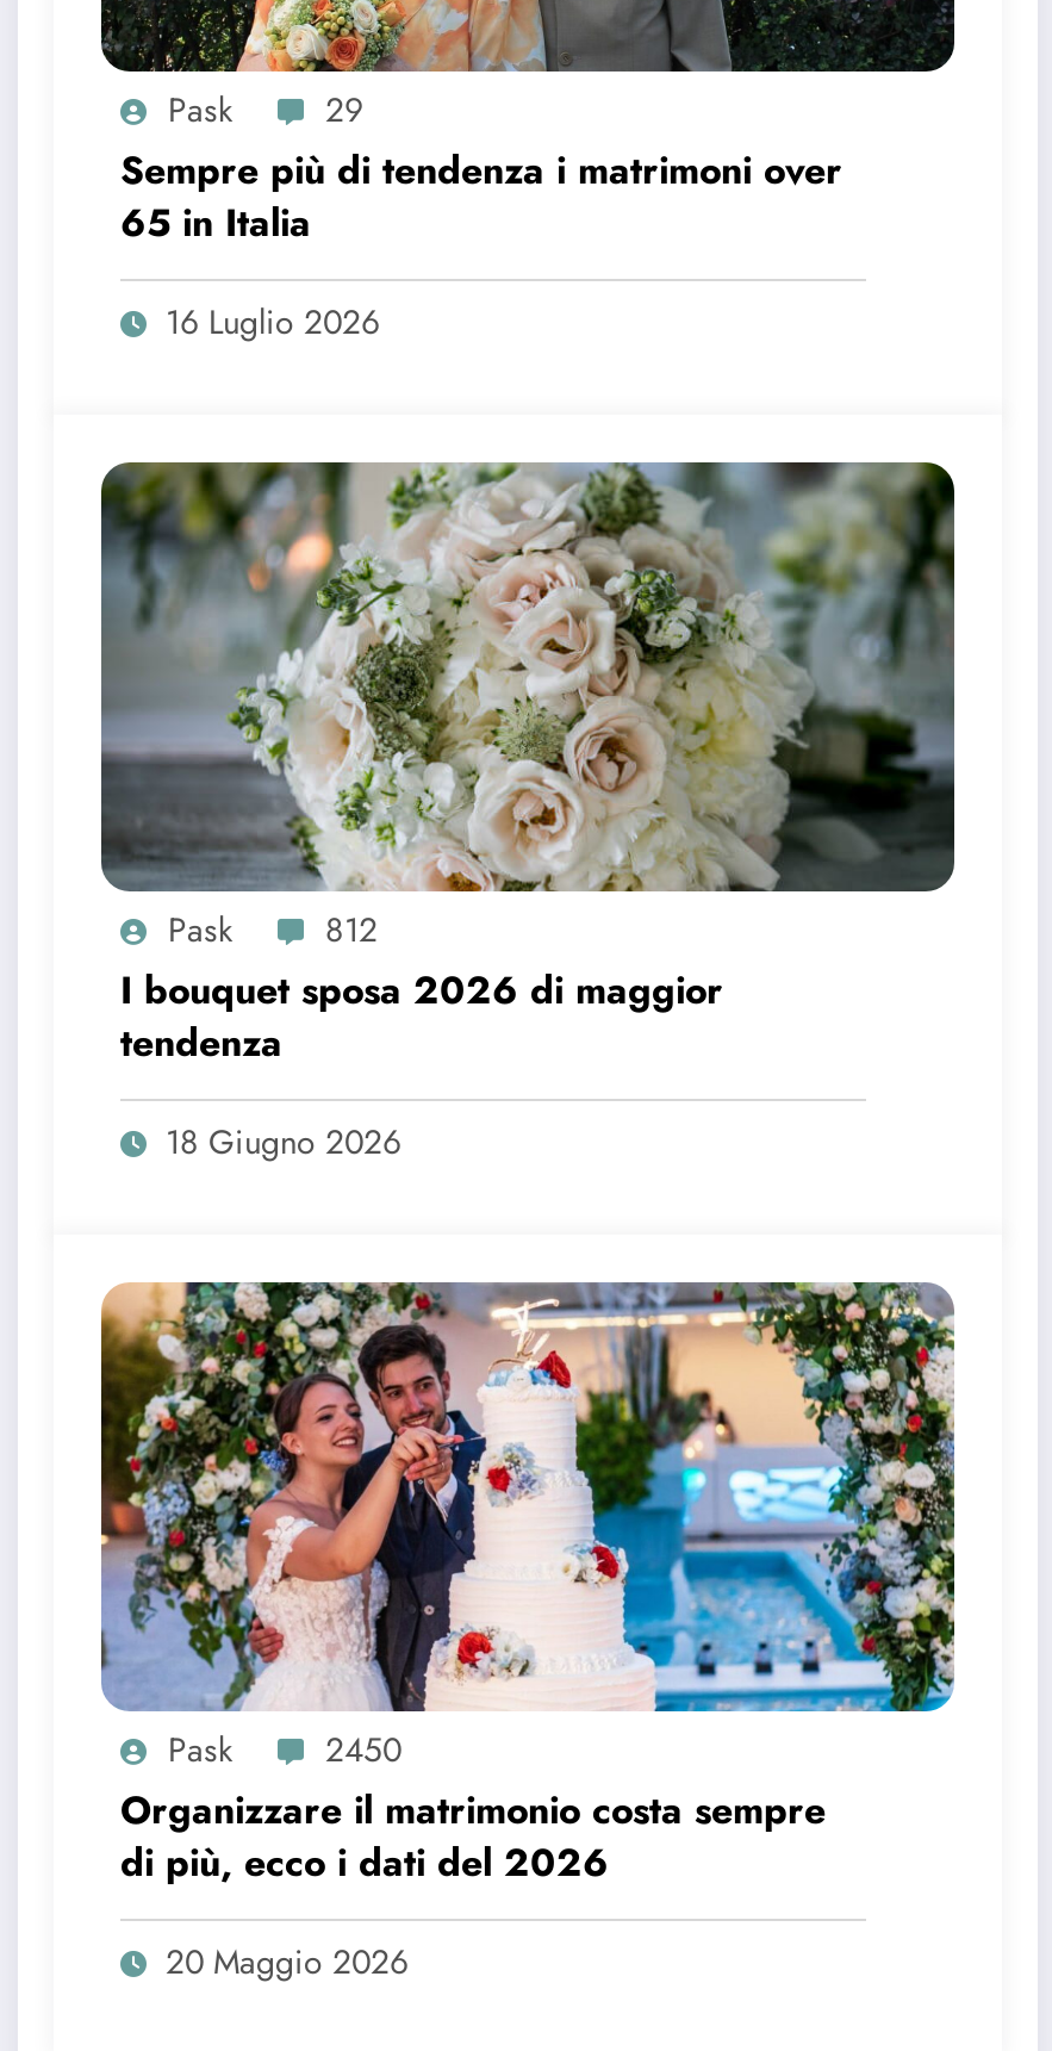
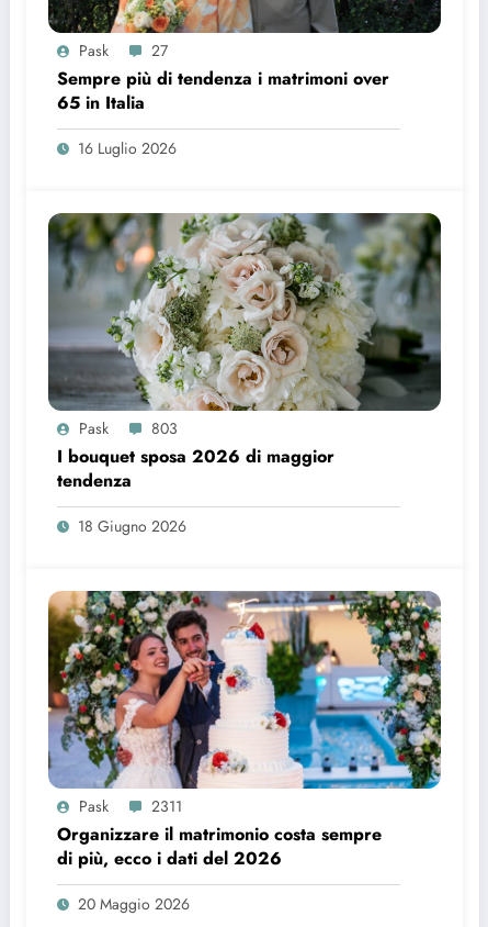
[168,87,363,134] Pask 29 -> [79,40,168,62] Pask 27
[168,907,378,954] Pask 812 -> [79,418,178,440] Pask 803
[168,1727,401,1774] Pask 2450 -> [79,796,182,818] Pask 2311

